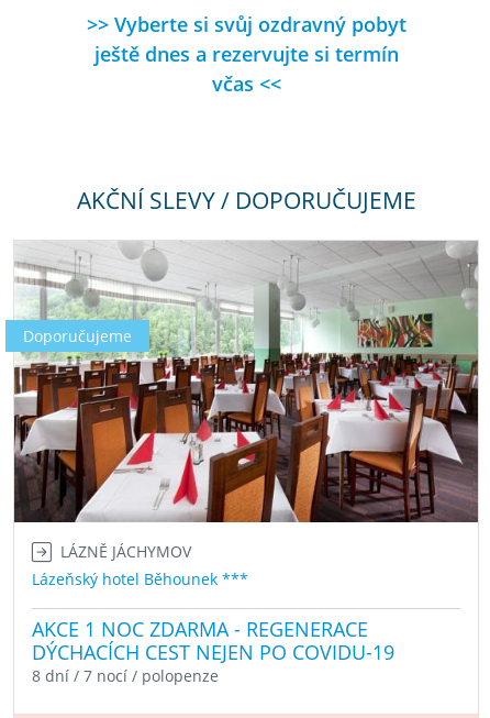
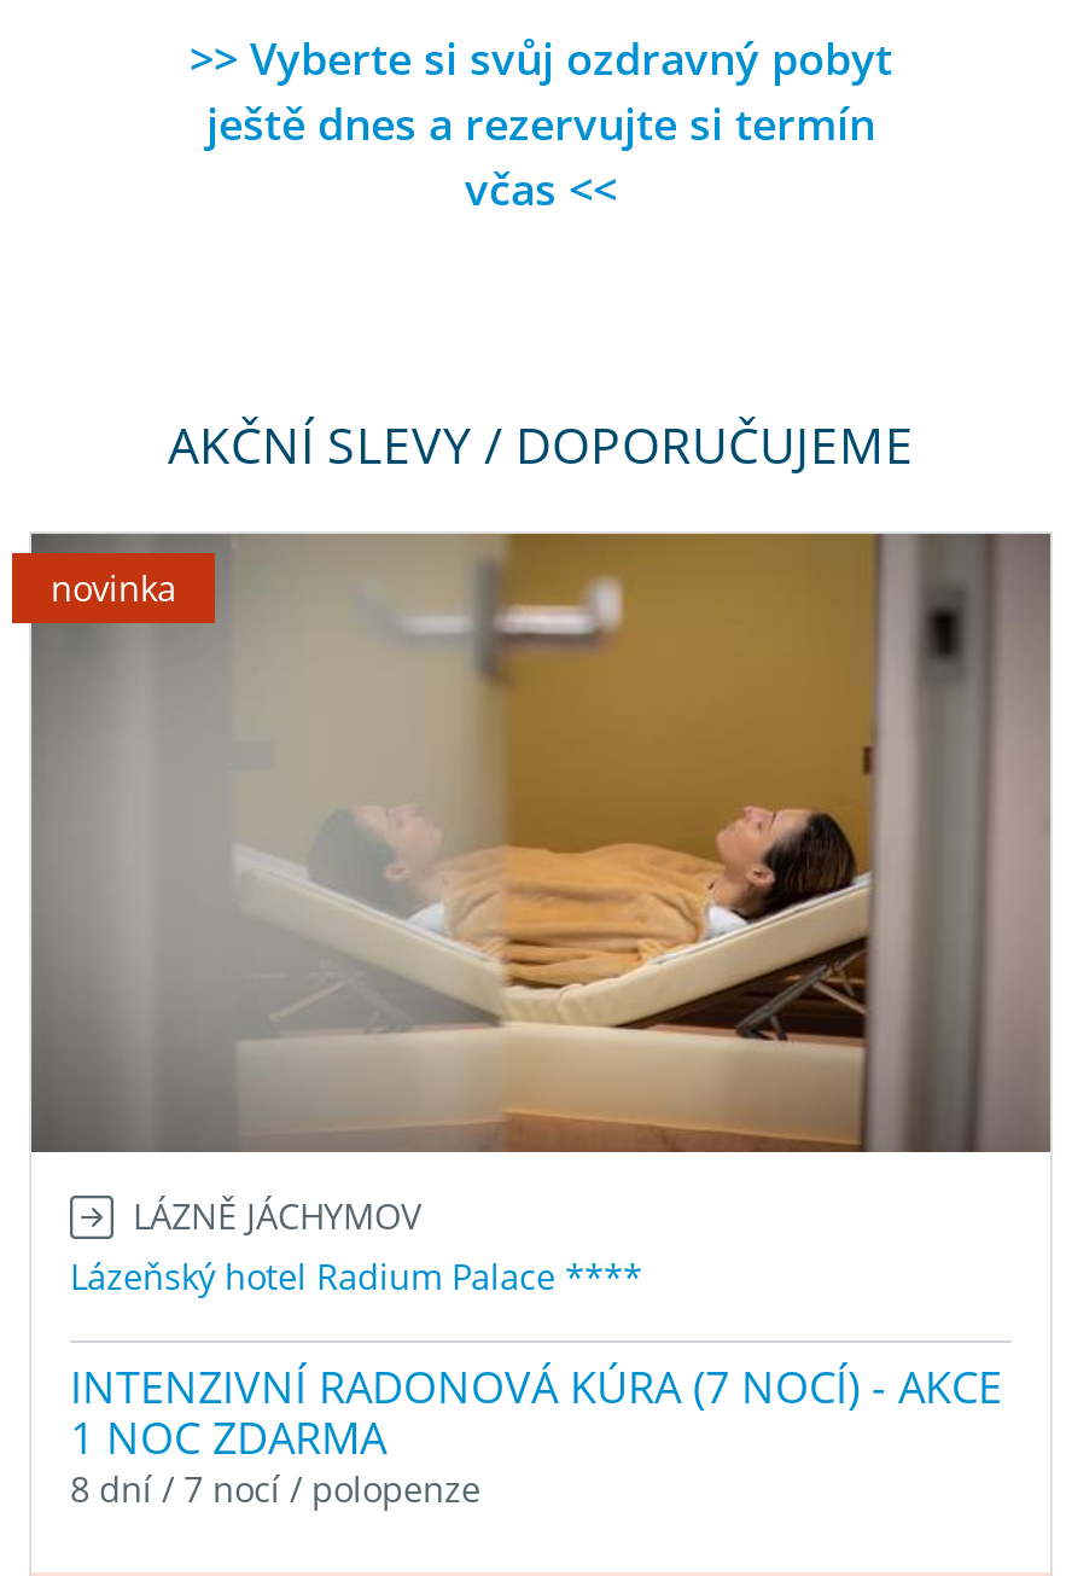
[4,241,478,523] [image] | Doporučujeme -> [10,531,1050,1155] [image] | novinka
[32,568,248,589] Lázeňský hotel Běhounek *** -> [70,1253,642,1299] Lázeňský hotel Radium Palace ****
[32,615,394,665] AKCE 1 NOC ZDARMA - REGENERACE | DÝCHACÍCH CEST NEJEN PO COVIDU-19 -> [70,1357,1002,1465] INTENZIVNÍ RADONOVÁ KÚRA (7 NOCÍ) - AKCE | 1 NOC ZDARMA

